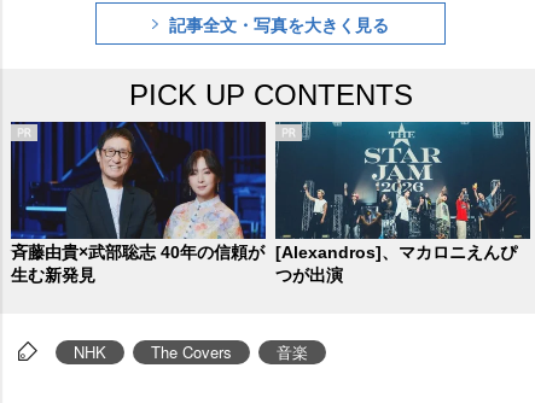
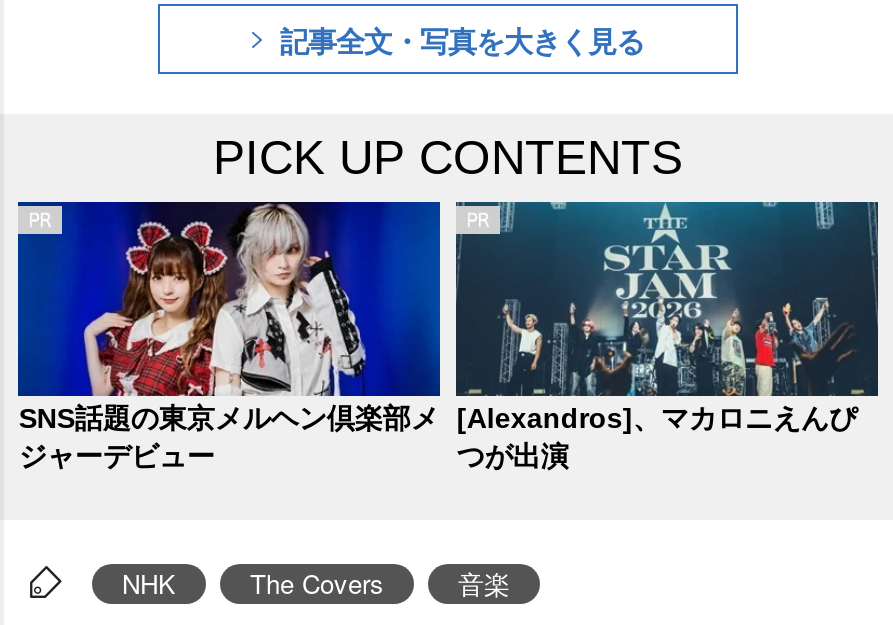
[10,121,267,285] [image] | 斉藤由貴×武部聡志 40年の信頼が | 生む新発見 -> [16,200,442,472] [image] | SNS話題の東京メルヘン倶楽部メ | ジャーデビュー

